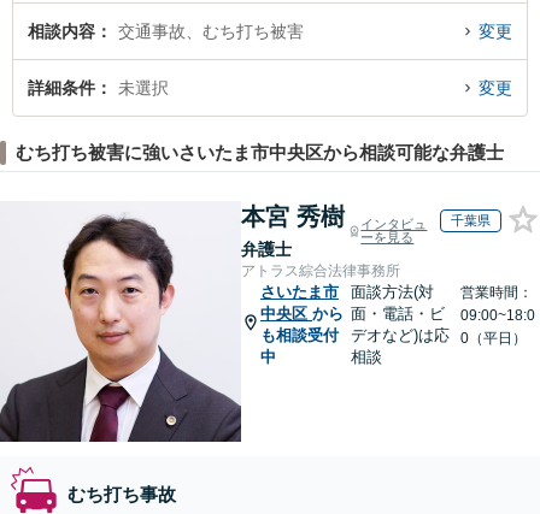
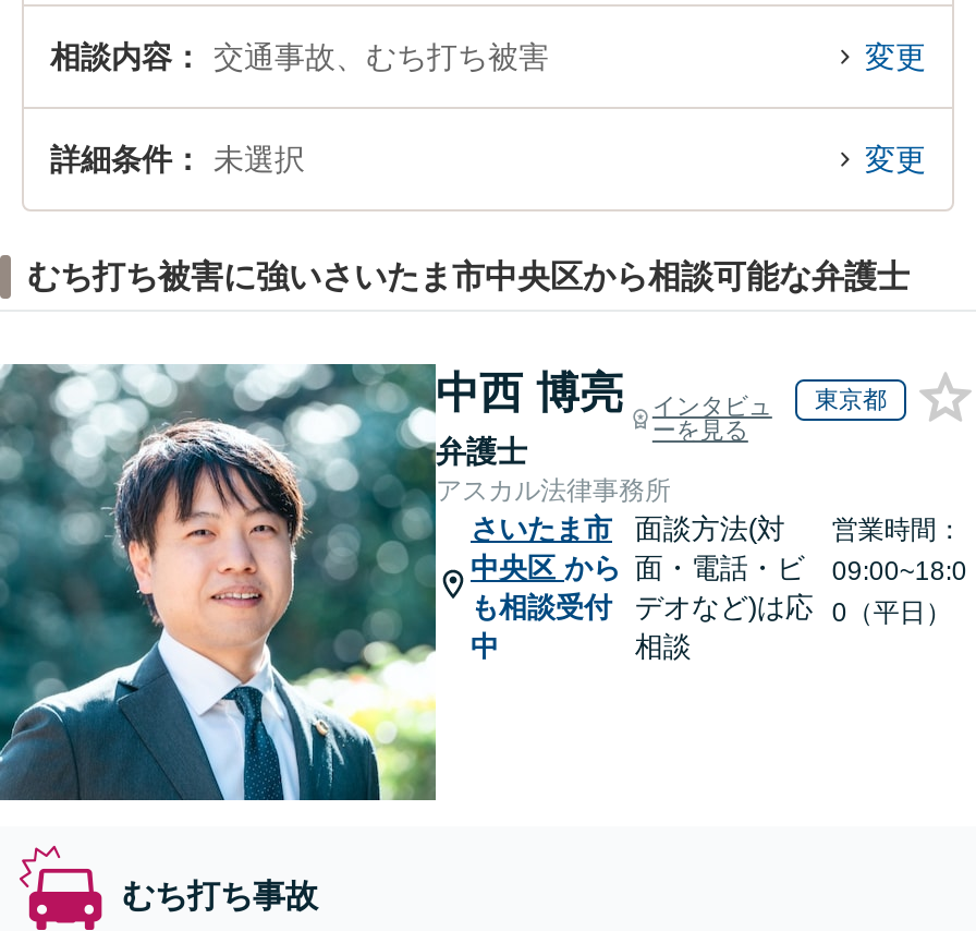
[4,201,345,443] [image] | 本宮 秀樹 -> [7,362,623,802] [image] | 中西 博亮
[451,212,491,227] 千葉県 -> [815,385,887,411] 東京都
[241,262,400,279] アトラス綜合法律事務所 -> [436,475,671,506] アスカル法律事務所

